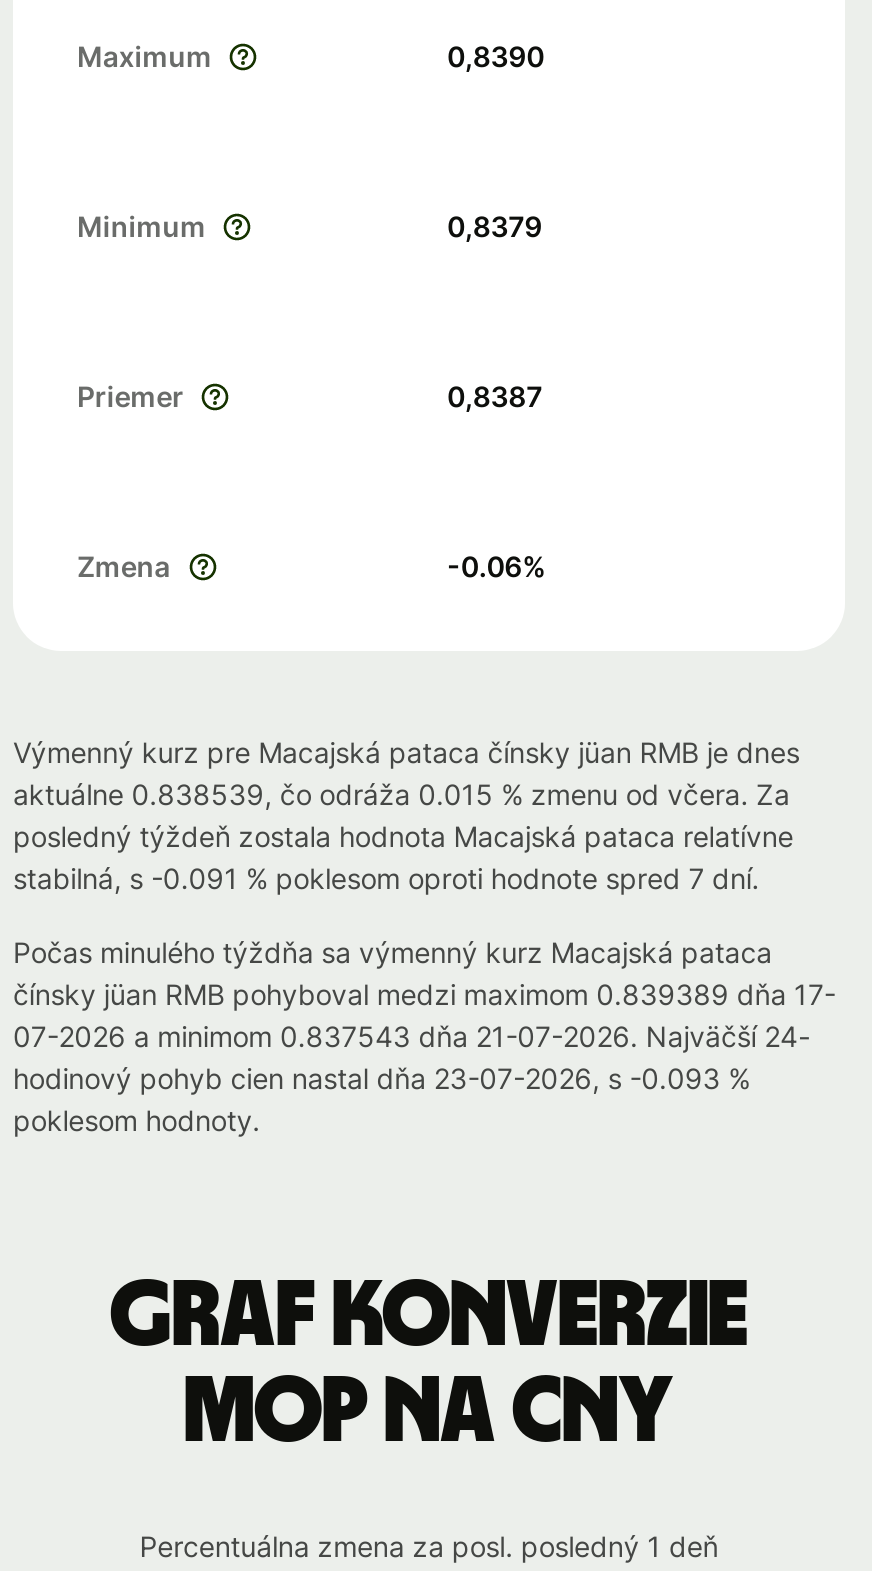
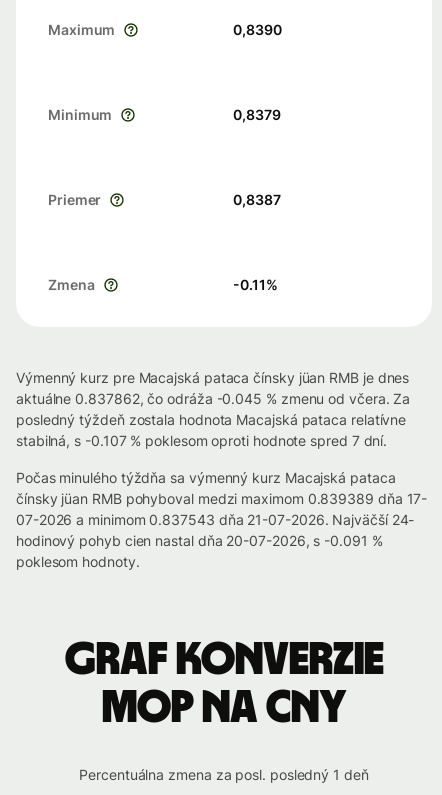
[447,549,546,583] -0.06% -> [233,276,277,293] -0.11%
[13,777,790,811] aktuálne 0.838539, čo odráža 0.015 % zmenu od včera. Za -> [16,390,410,407] aktuálne 0.837862, čo odráža -0.045 % zmenu od včera. Za
[13,861,759,895] stabilná, s -0.091 % poklesom oproti hodnote spred 7 dní. -> [16,432,387,449] stabilná, s -0.107 % poklesom oproti hodnote spred 7 dní.
[13,1061,750,1095] hodinový pohyb cien nastal dňa 23-07-2026, s -0.093 % -> [16,532,383,549] hodinový pohyb cien nastal dňa 20-07-2026, s -0.091 %

